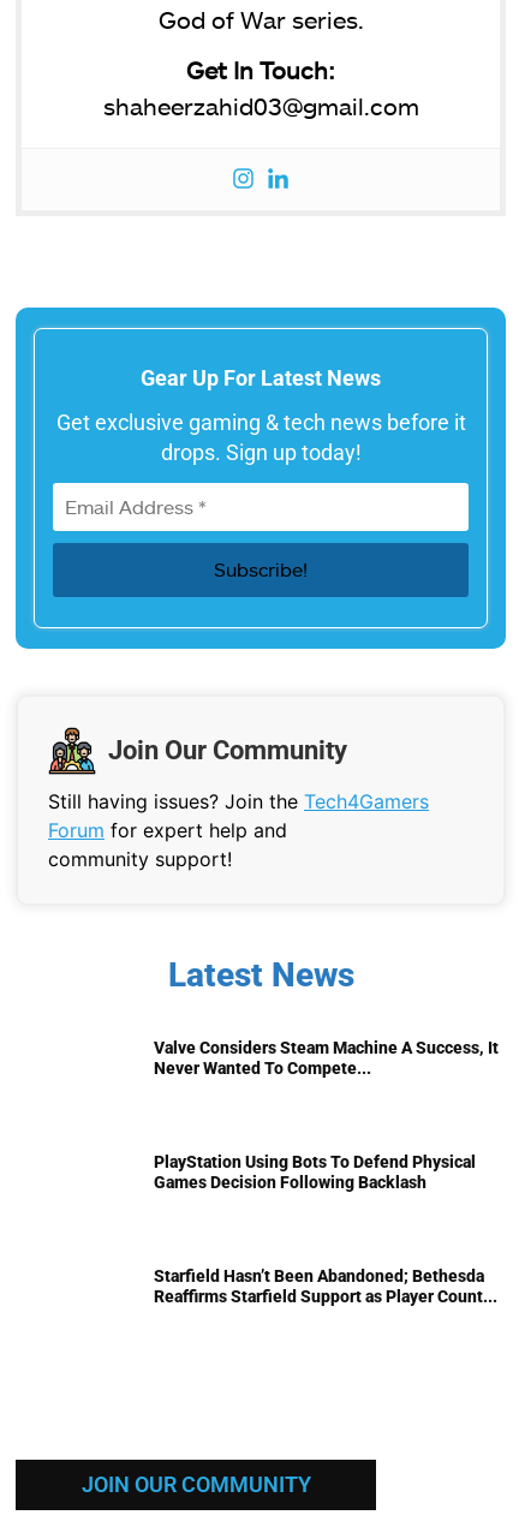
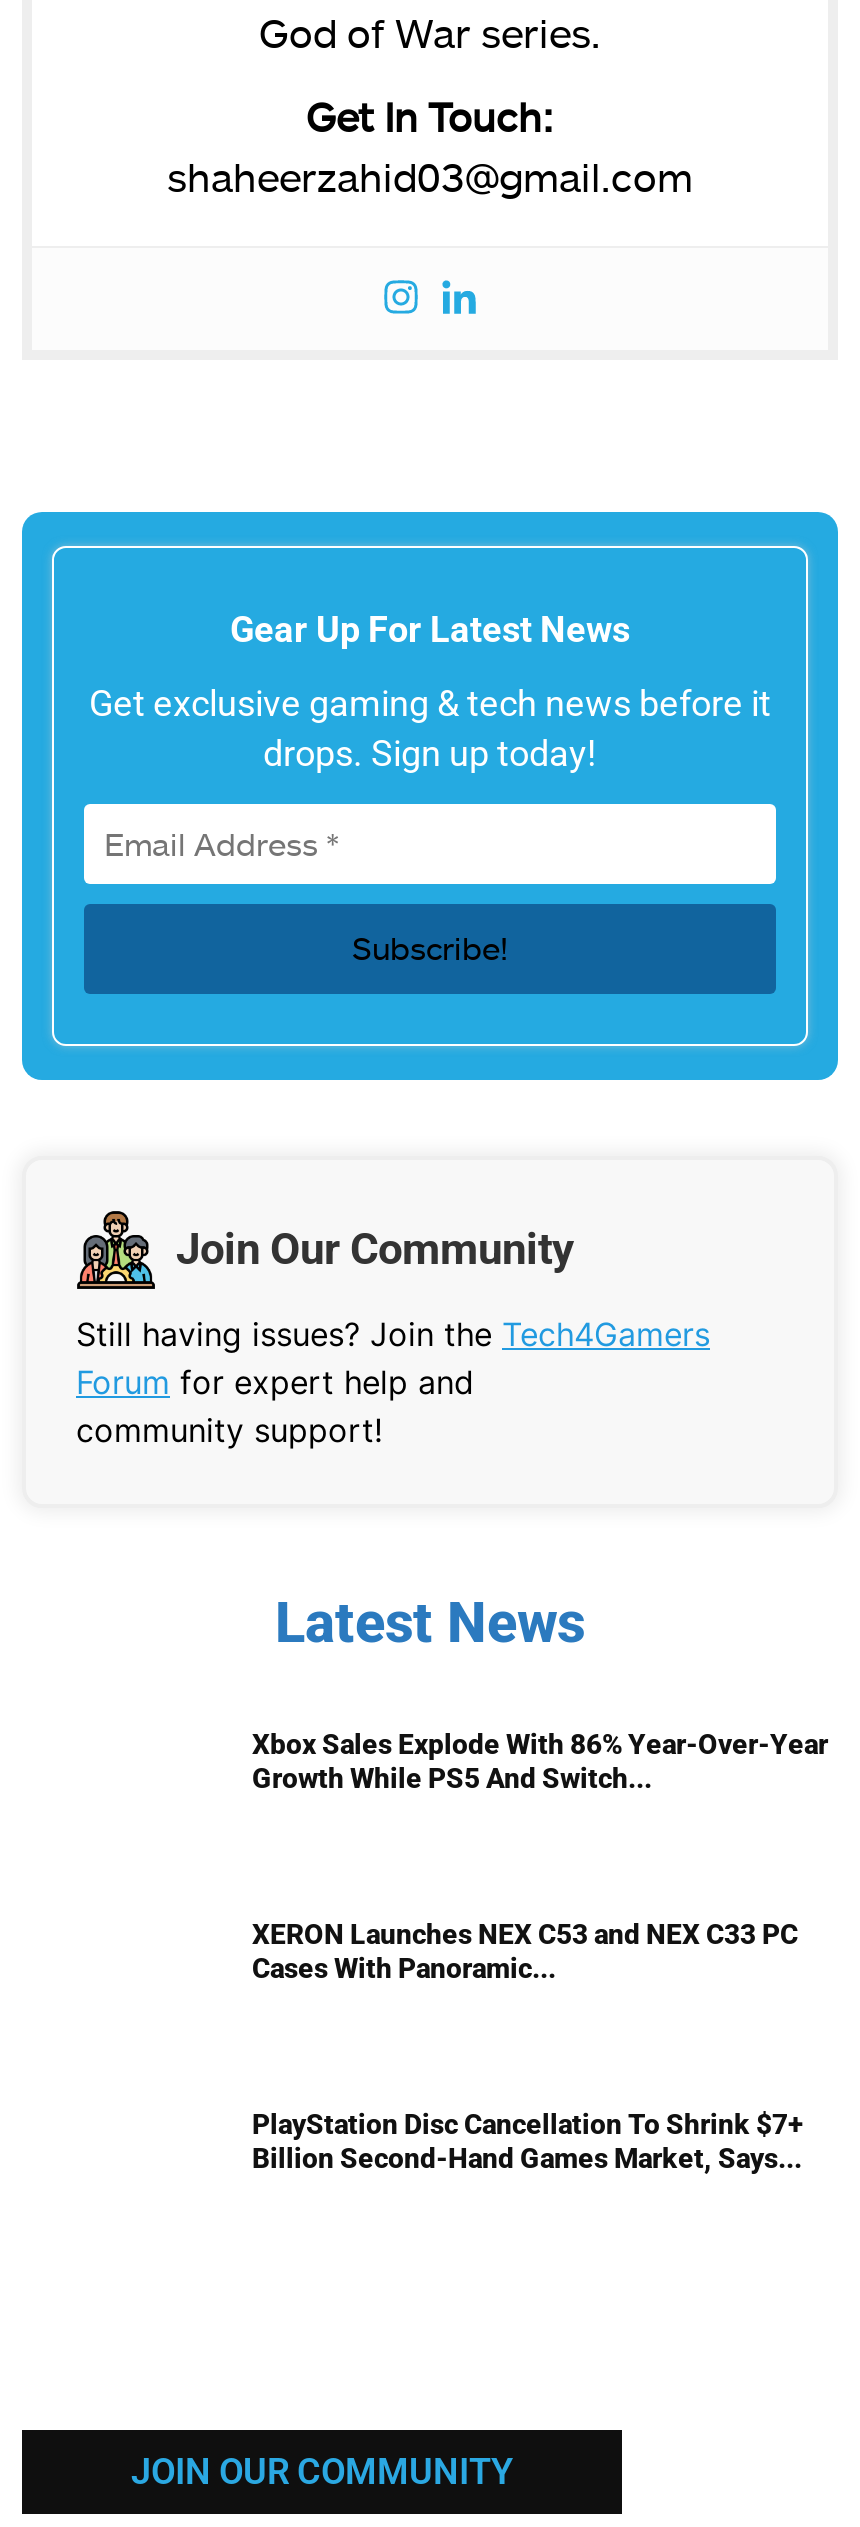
[154,1038,499,1078] Valve Considers Steam Machine A Success, It | Never Wanted To Compete... -> [252,1728,828,1794] Xbox Sales Explode With 86% Year-Over-Year | Growth While PS5 And Switch...
[154,1152,476,1192] PlayStation Using Bots To Defend Physical | Games Decision Following Backlash -> [252,1918,798,1984] XERON Launches NEX C53 and NEX C33 PC | Cases With Panoramic...
[154,1266,497,1306] Starfield Hasn’t Been Abandoned; Bethesda | Reaffirms Starfield Support as Player Count... -> [252,2108,804,2174] PlayStation Disc Cancellation To Shrink $7+ | Billion Second-Hand Games Market, Says...

